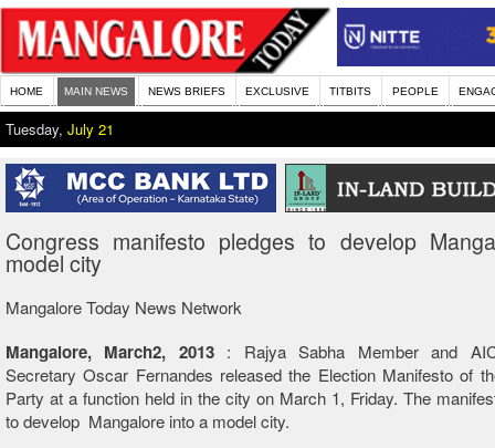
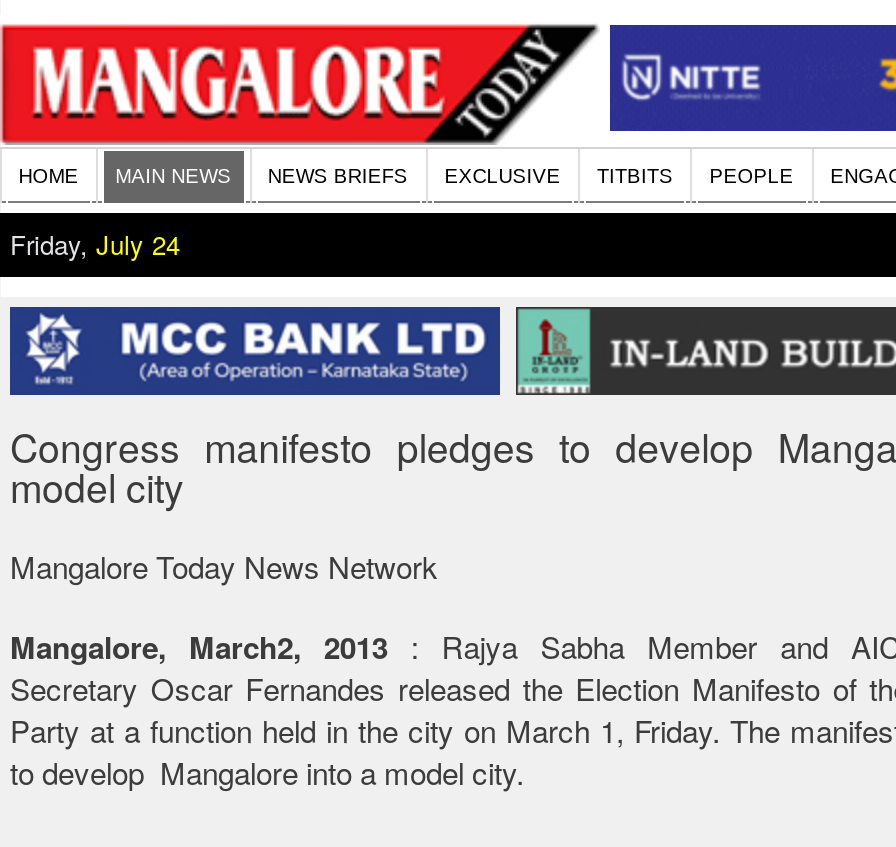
[6,118,114,139] Tuesday, July 21 -> [10,225,180,263] Friday, July 24

